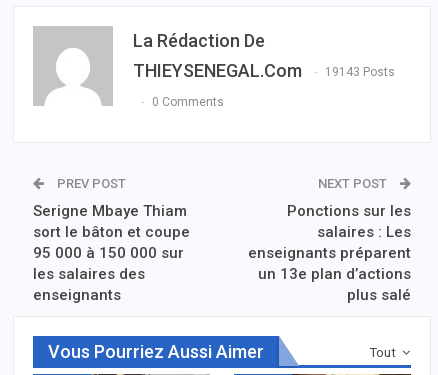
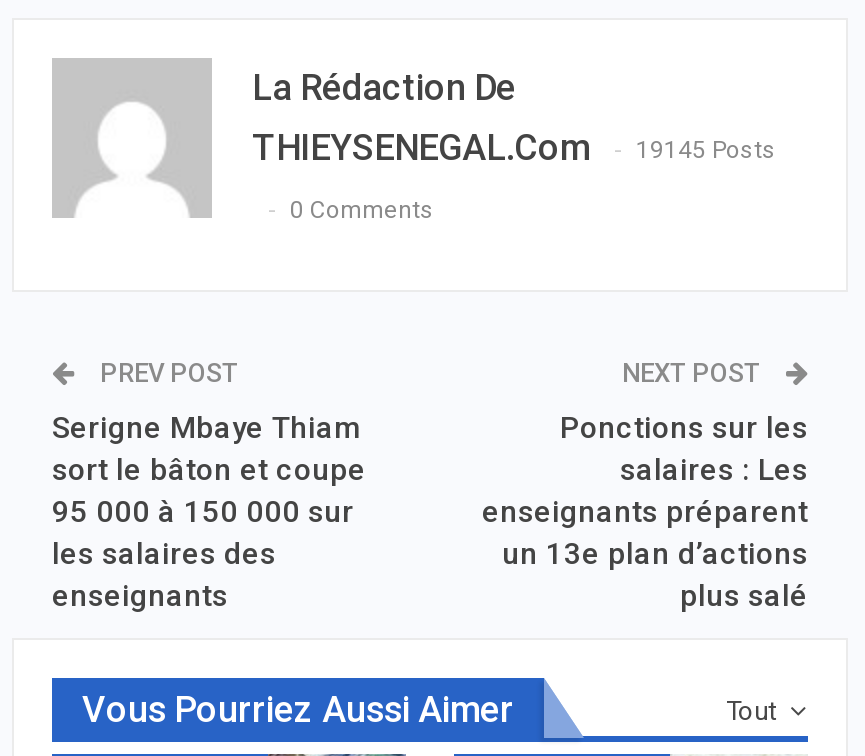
[133,60,395,81] THIEYSENEGAL.com 19143 Posts -> [252,125,776,167] THIEYSENEGAL.com 19145 Posts

